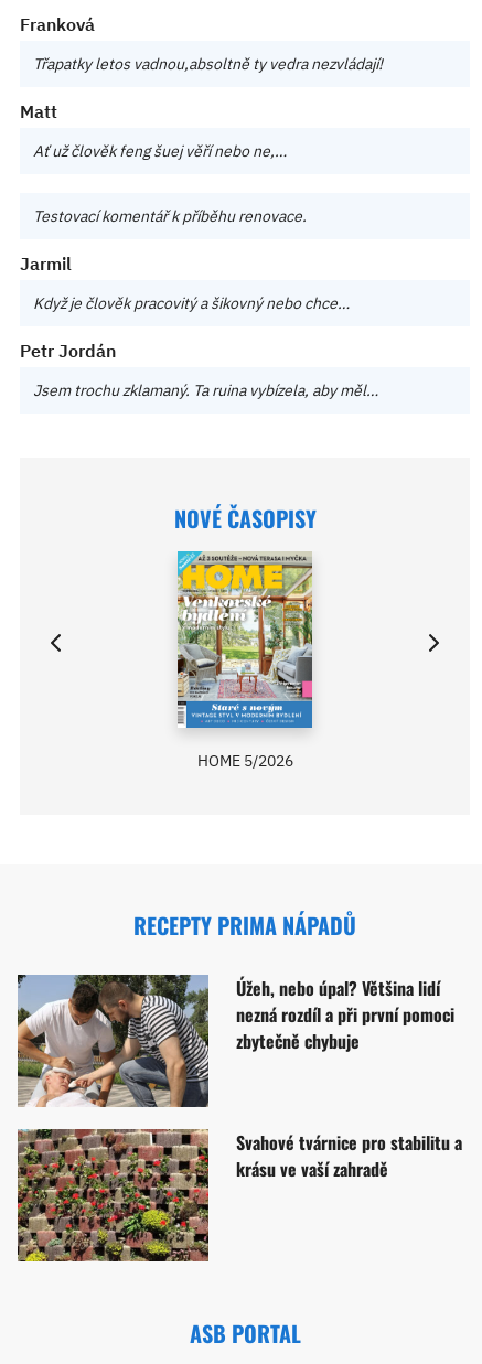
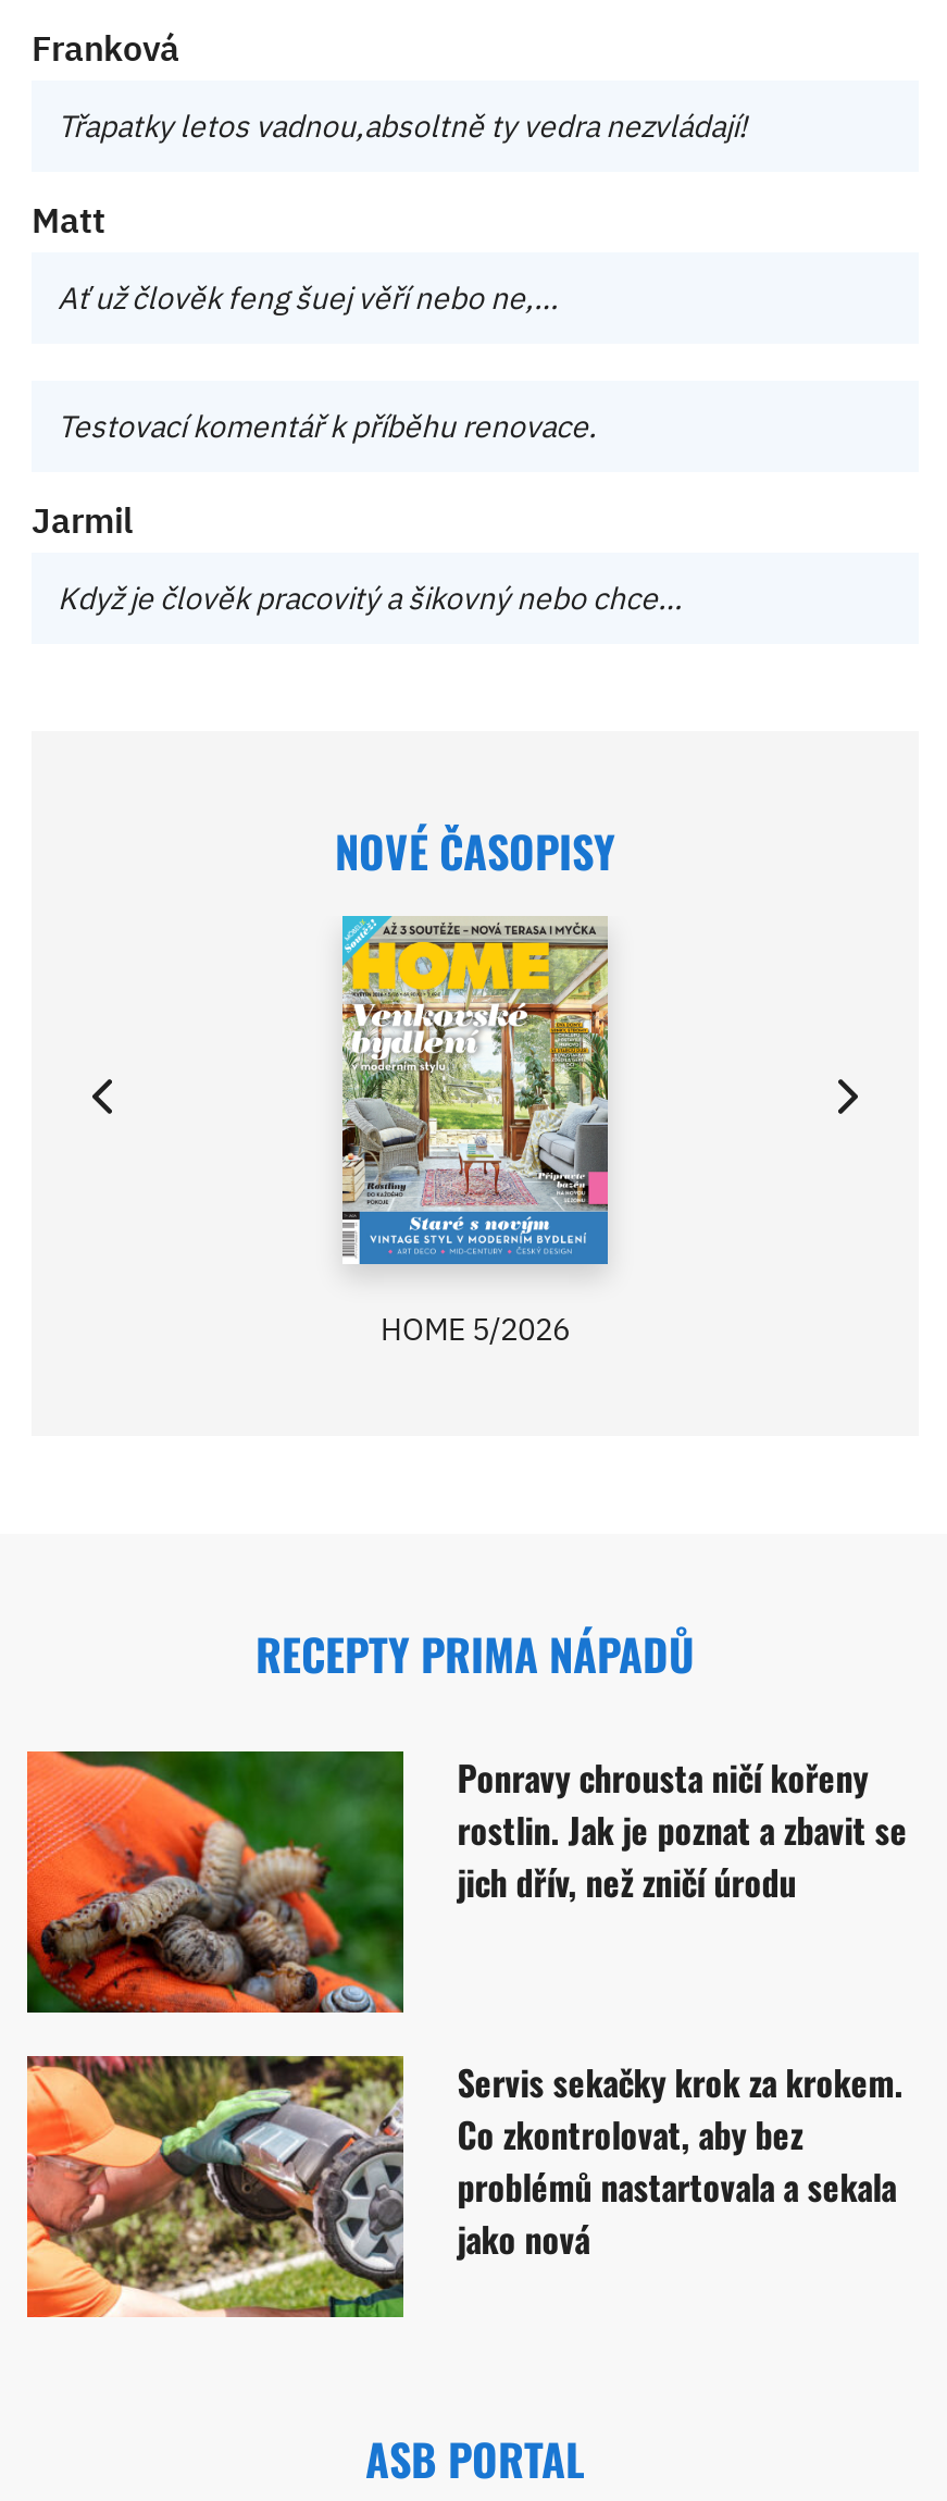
[20,340,378,400] Petr Jordán | Jsem trochu zklamaný. Ta ruina vybízela, aby měl… -> none
[17,974,454,1108] [image] | Úžeh, nebo úpal? Většina lidí | nezná rozdíl a při první pomoci | zbytečně chybuje -> [25,1749,907,2015] [image] | Ponravy chrousta ničí kořeny | rostlin. Jak je poznat a zbavit se | jich dřív, než zničí úrodu
[17,1128,462,1263] [image] | Svahové tvárnice pro stabilitu a | krásu ve vaší zahradě -> [25,2054,903,2319] [image] | Servis sekačky krok za krokem. | Co zkontrolovat, aby bez | problémů nastartovala a sekala | jako nová

